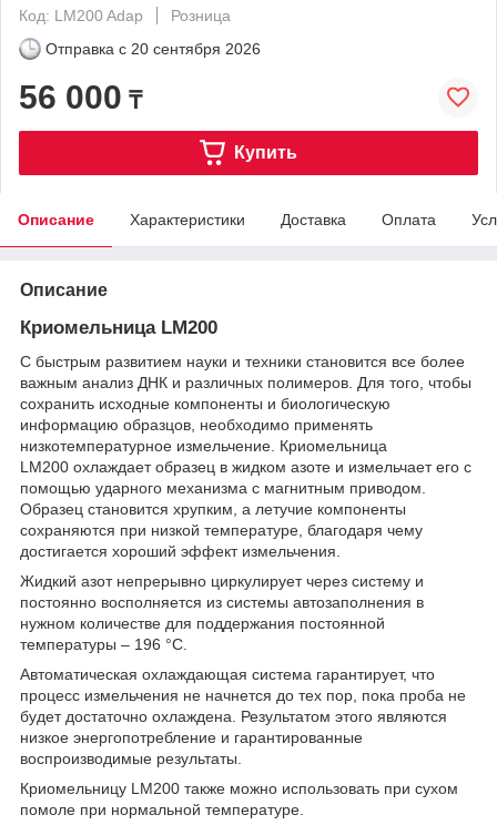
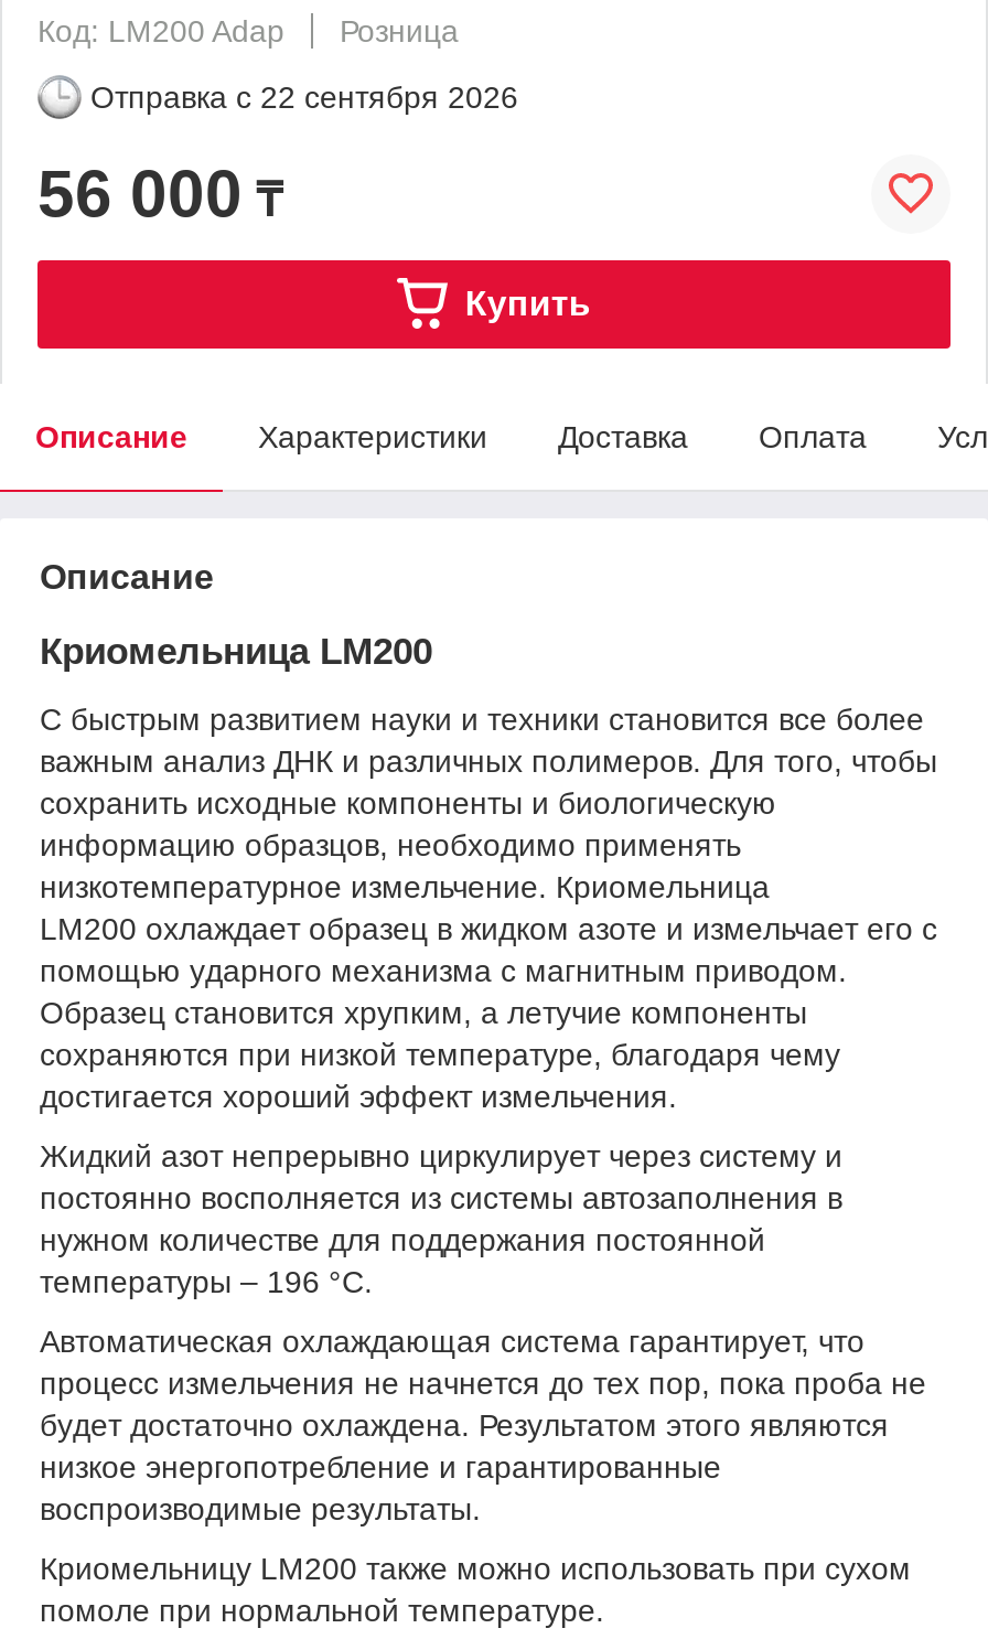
[45,40,261,57] Отправка с 20 сентября 2026 -> [90,79,518,114] Отправка с 22 сентября 2026

